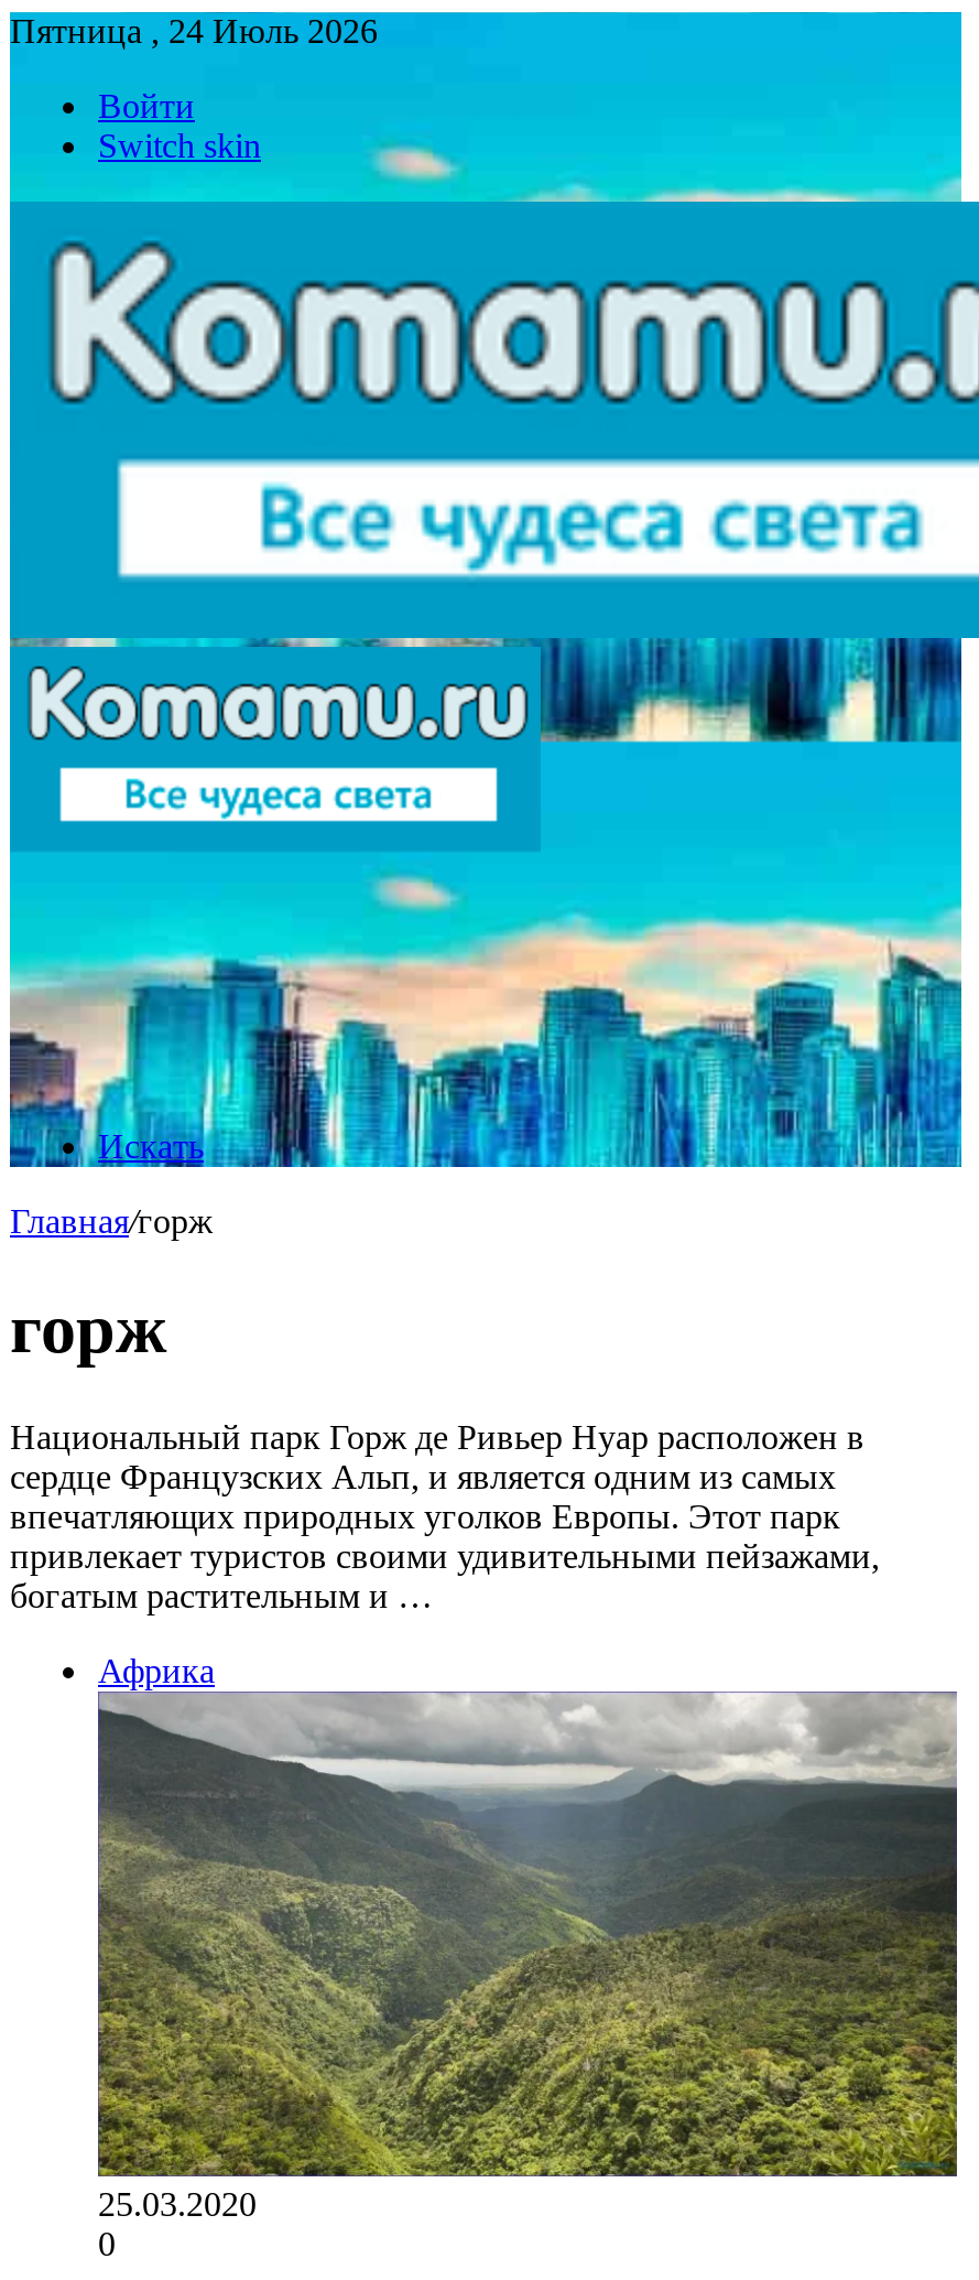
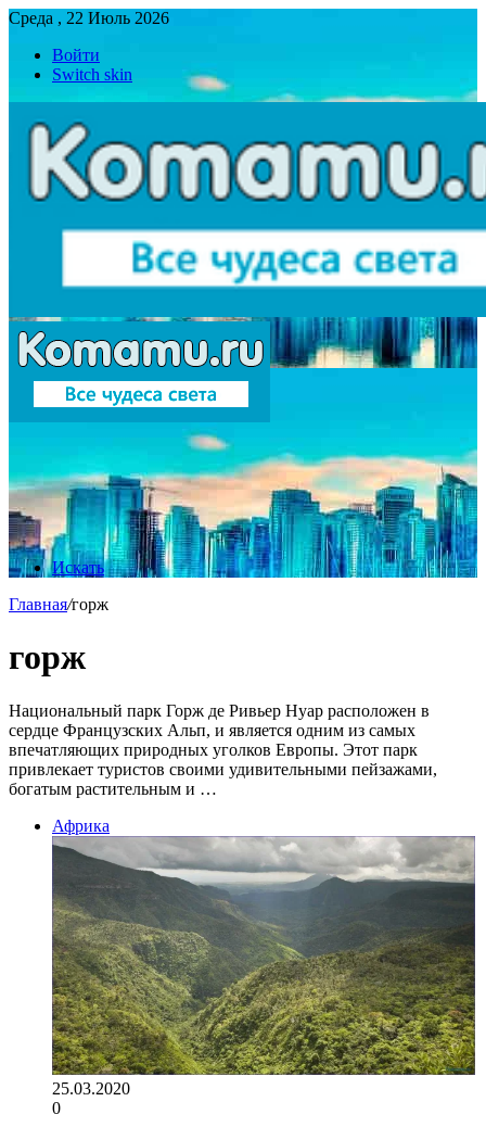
[10,12,378,50] Пятница , 24 Июль 2026 -> [9,9,169,27] Среда , 22 Июль 2026

